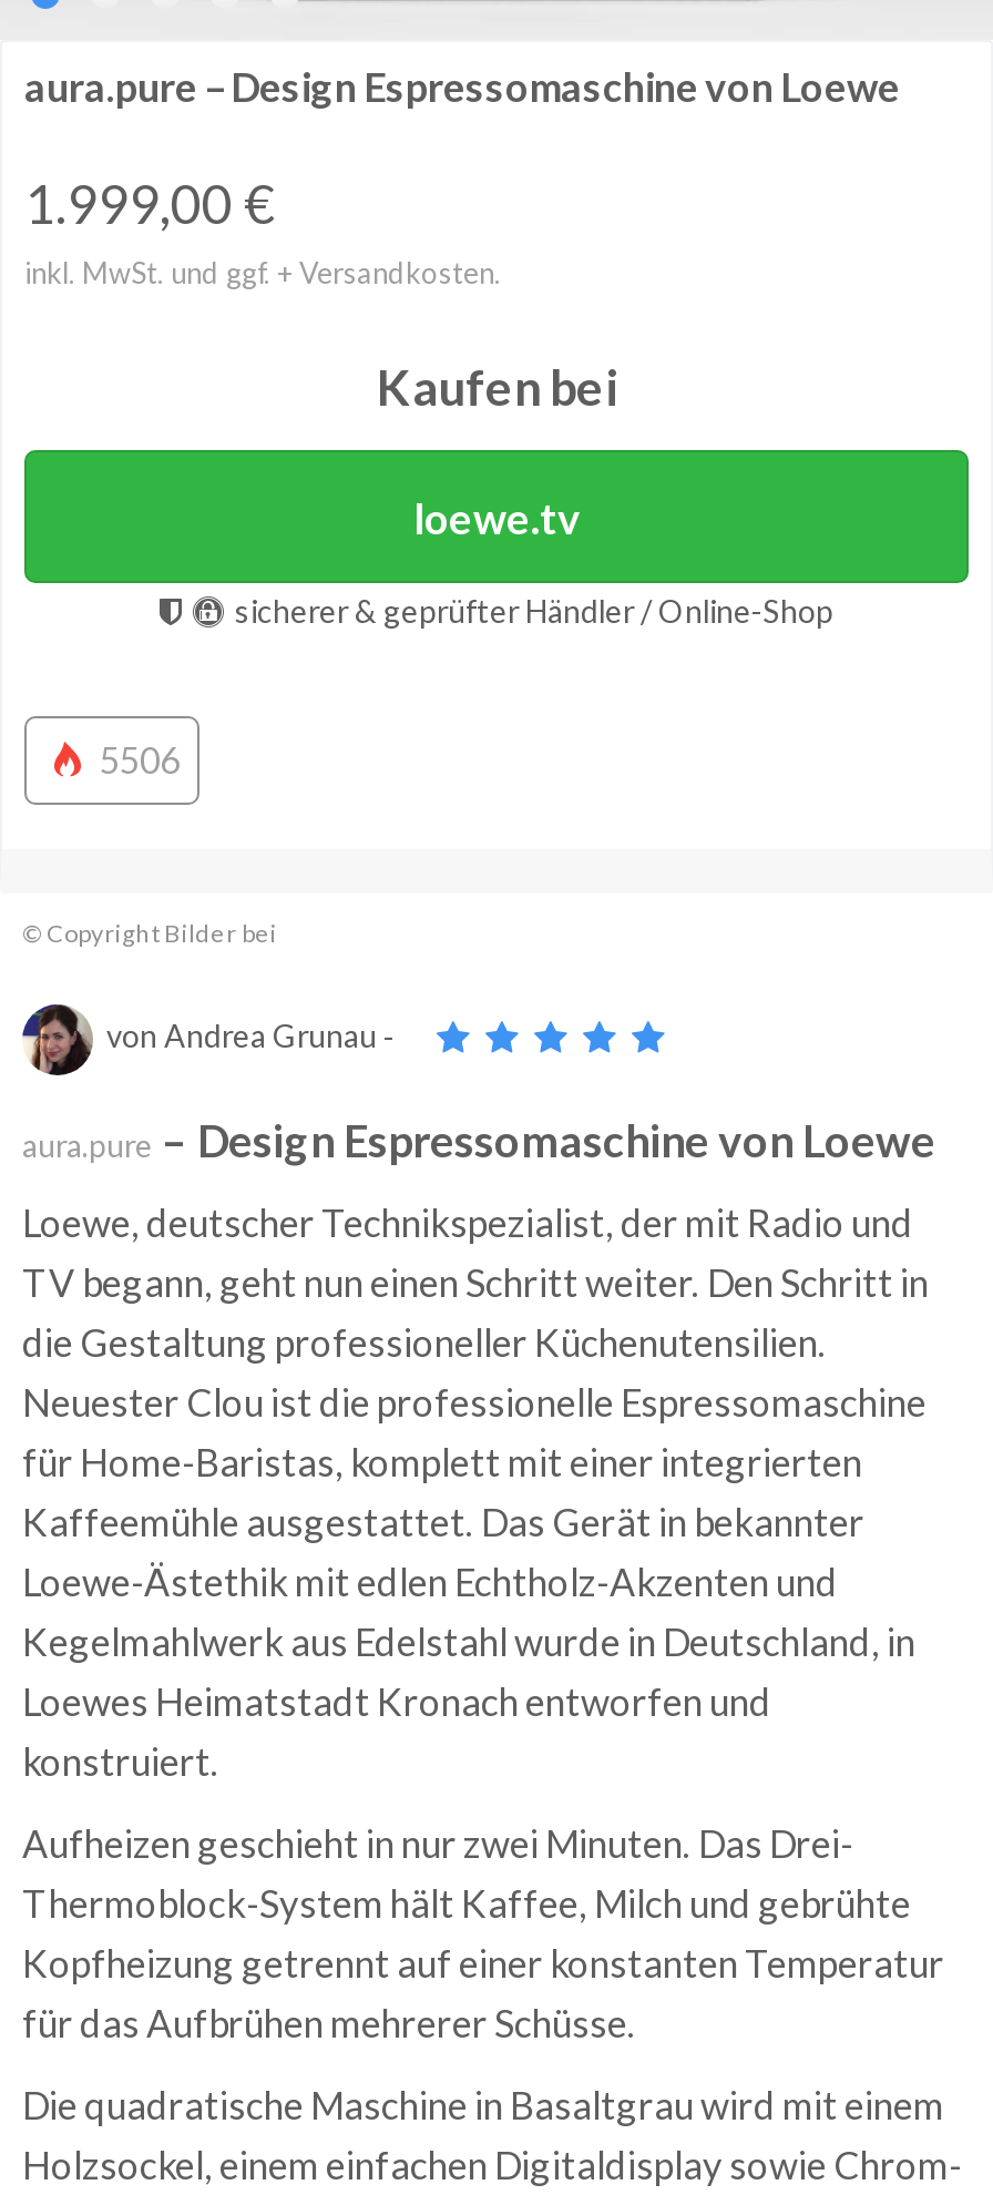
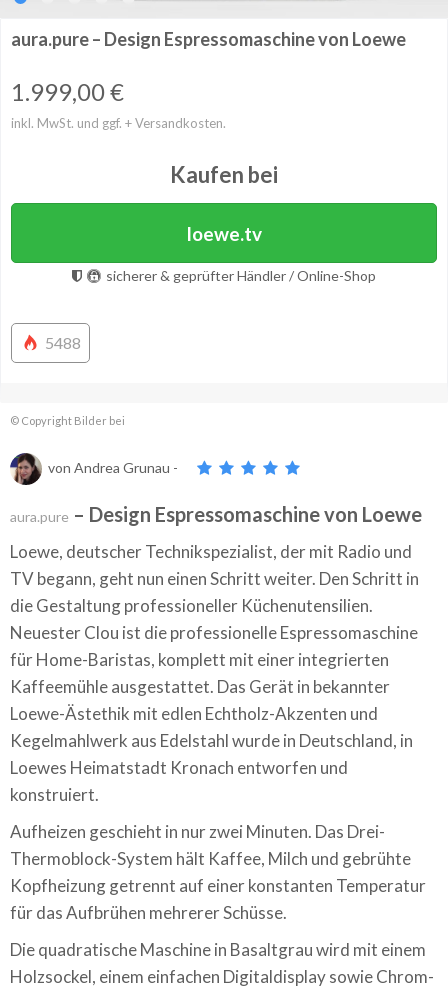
[100,738,180,780] 5506 -> [45,333,81,352] 5488

